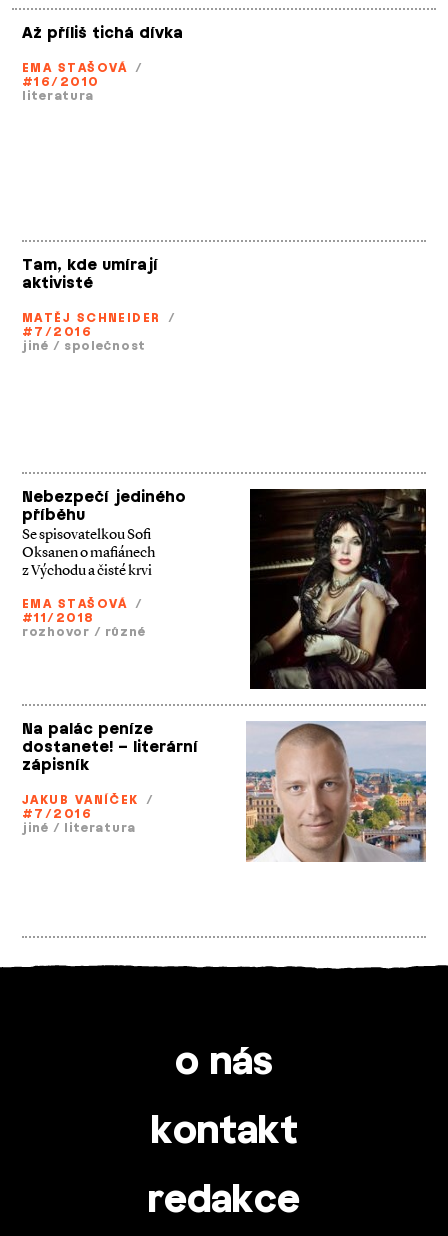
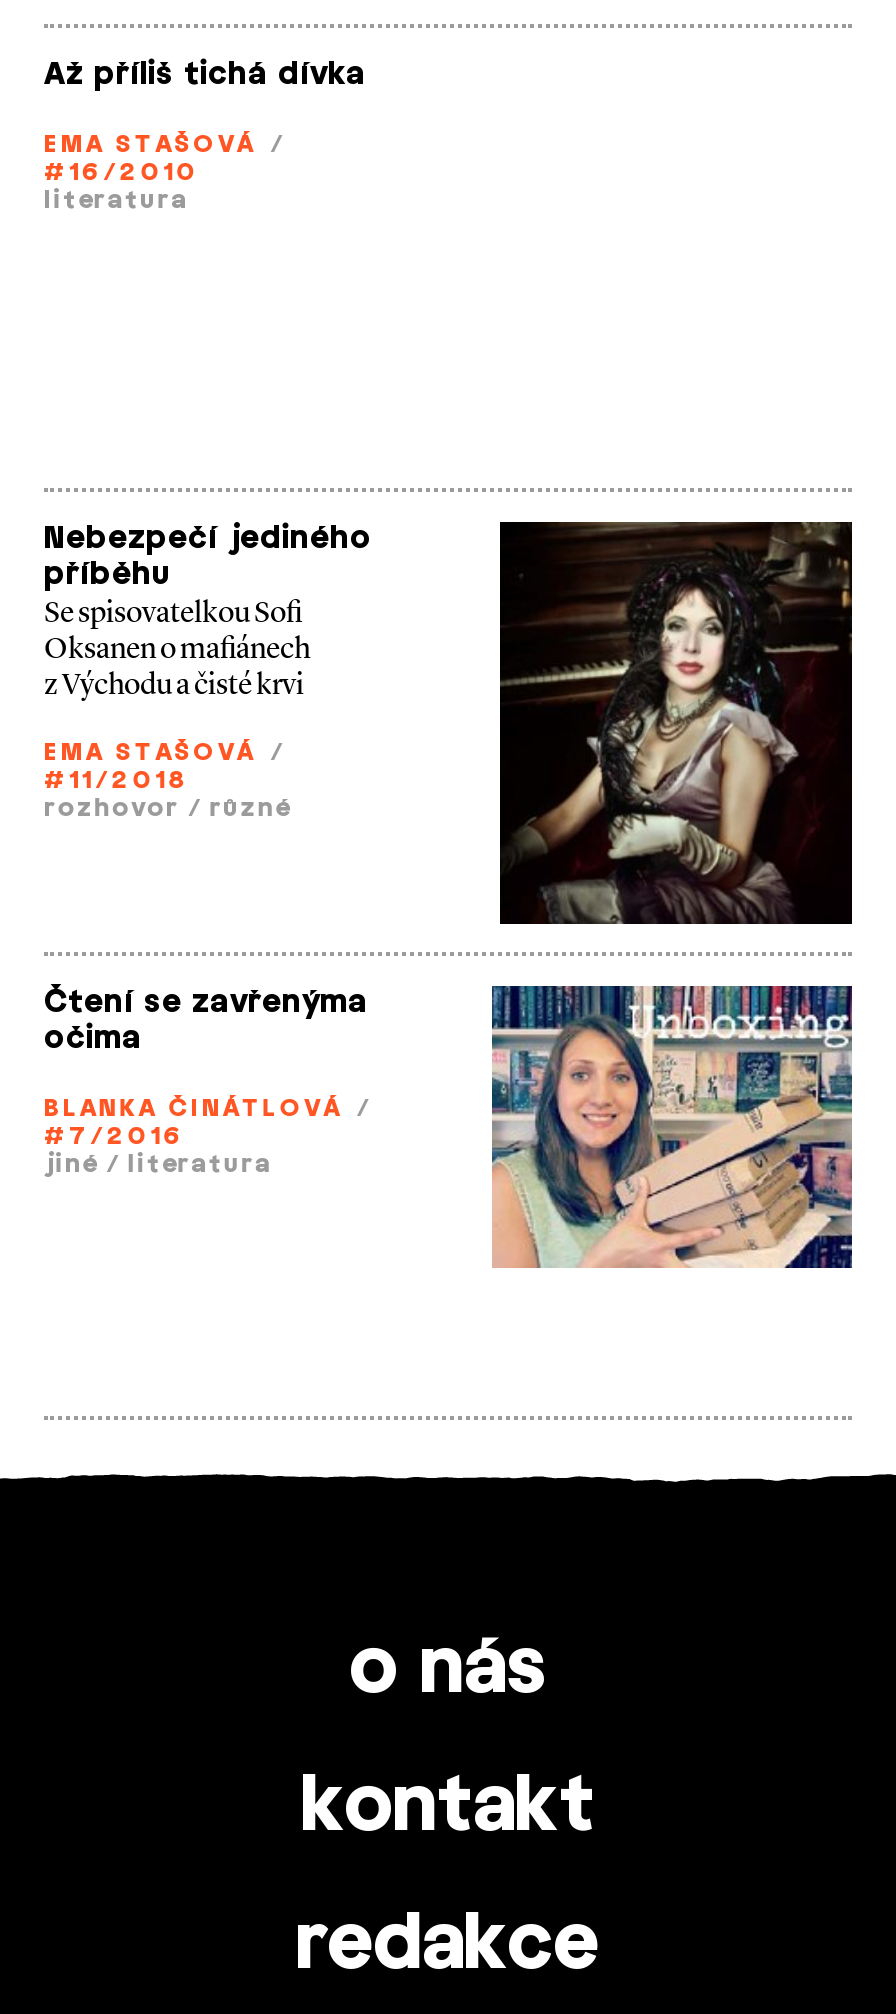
[22,256,175,354] Tam, kde umírají | aktivisté | MATĚJ SCHNEIDER / | #7/2016 | jiné / společnost -> none
[22,720,198,775] Na palác peníze | dostanete! – literární | zápisník -> [44,984,368,1058] Čtení se zavřenýma | očima
[245,722,426,863] [image] -> [490,986,854,1270] [image]
[22,792,153,808] JAKUB VANÍČEK / -> [44,1092,370,1124] BLANKA ČINÁTLOVÁ /
moved [22,806,136,836] -> [44,1120,272,1180]: #7/2016 | jiné / literatura

